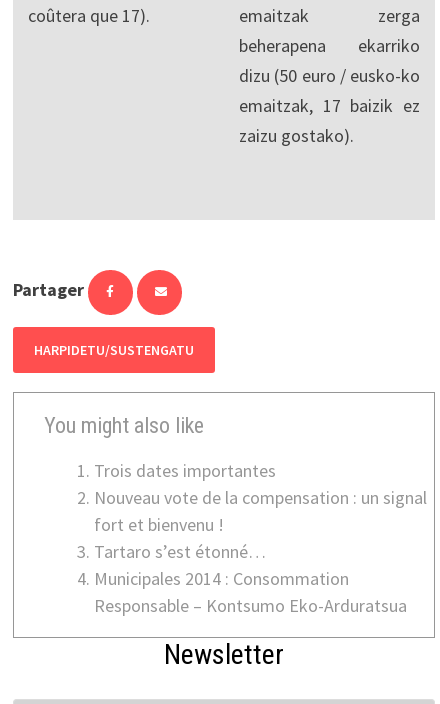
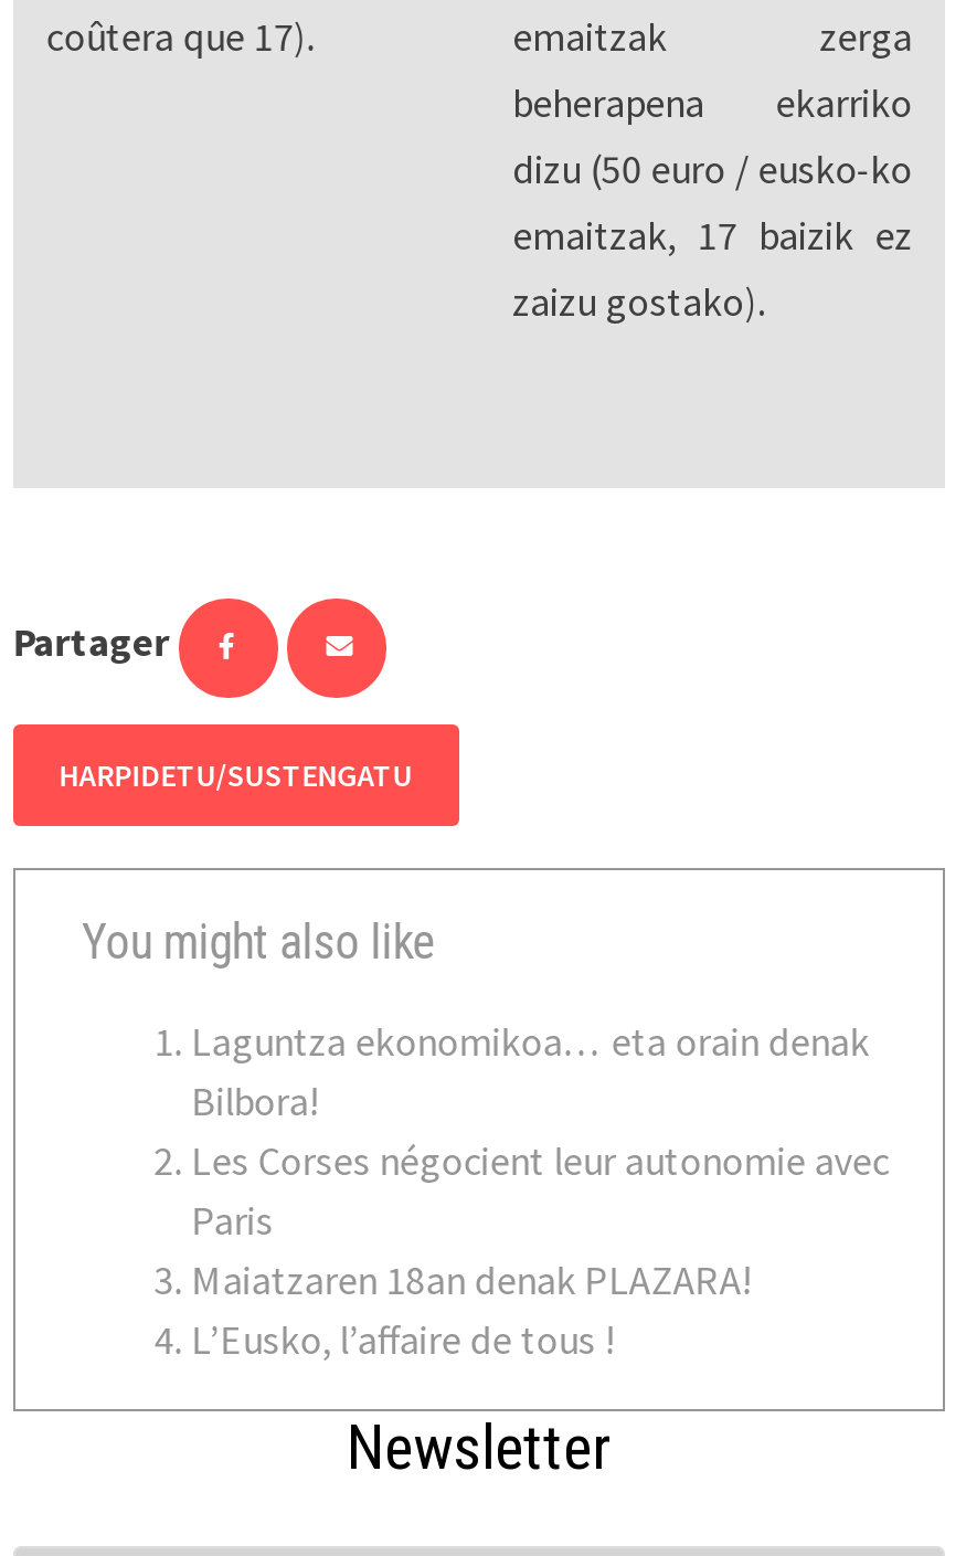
[94,459,427,617] Trois dates importantes | Nouveau vote de la compensation : un signal | fort et bienvenu ! | Tartaro s’est étonné… | Municipales 2014 : Consommation | Responsable – Kontsumo Eko-Arduratsua -> [192,1015,889,1364] Laguntza ekonomikoa… eta orain denak | Bilbora! | Les Corses négocient leur autonomie avec | Paris | Maiatzaren 18an denak PLAZARA! | L’Eusko, l’affaire de tous !

